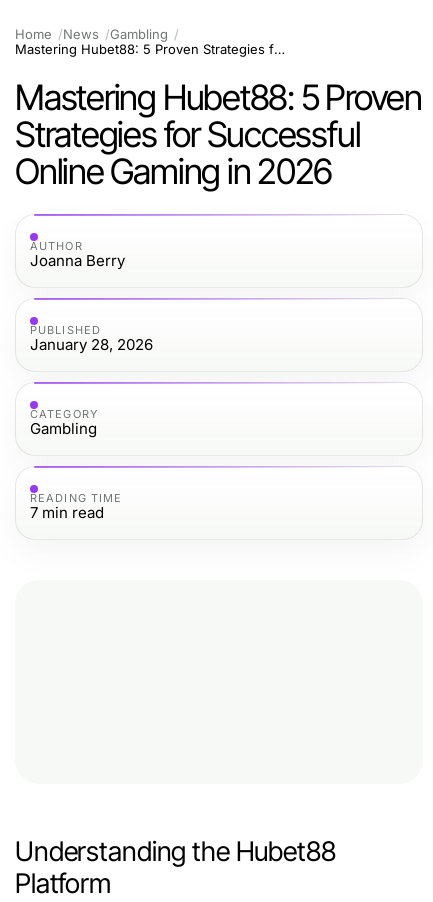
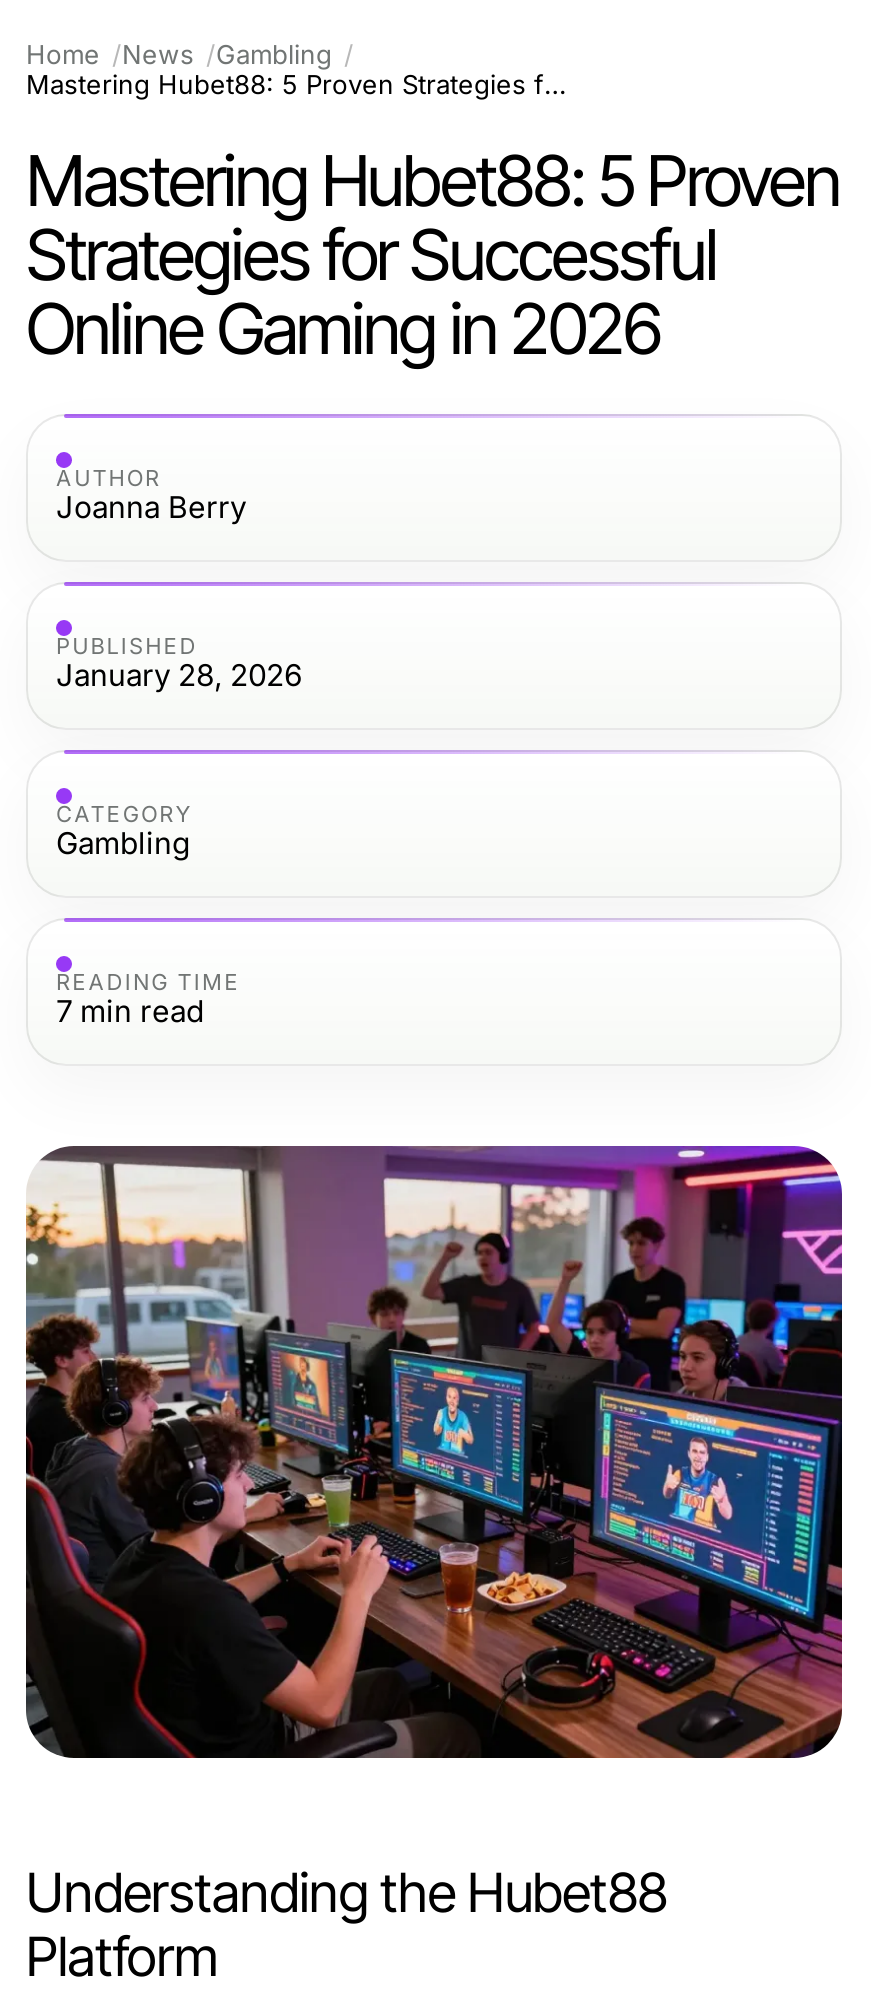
none -> [24,1144,844,1760] [image]

